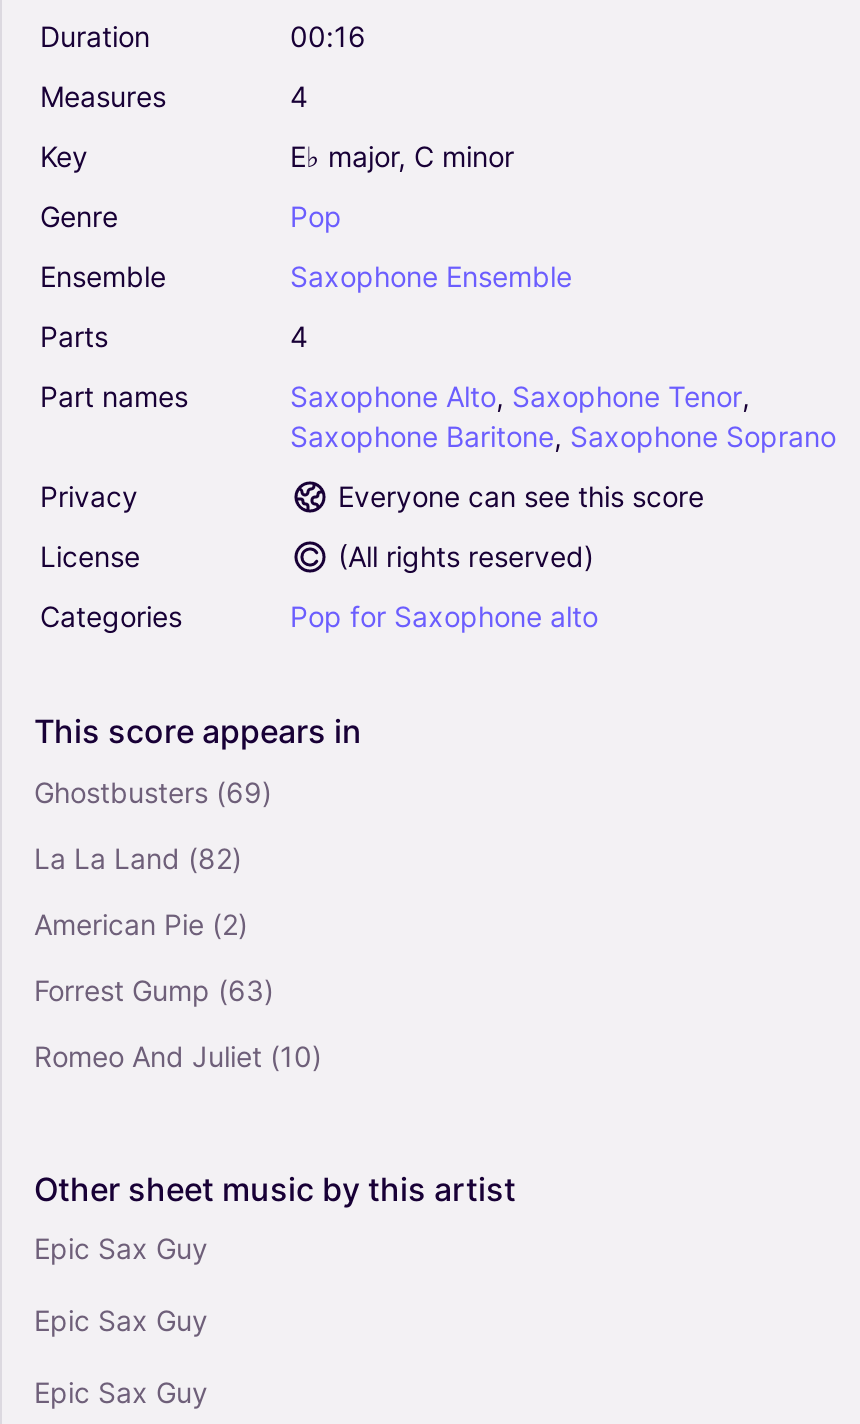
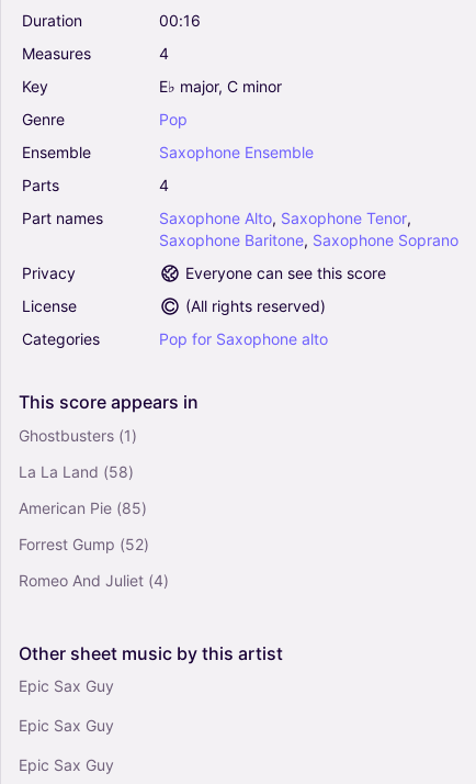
[34,775,272,809] Ghostbusters (69) -> [19,426,137,444] Ghostbusters (1)
[34,841,242,875] La La Land (82) -> [19,462,134,481] La La Land (58)
[34,907,248,941] American Pie (2) -> [19,498,147,517] American Pie (85)
[34,973,274,1007] Forrest Gump (63) -> [19,535,149,553] Forrest Gump (52)
[34,1039,322,1073] Romeo And Juliet (10) -> [19,571,169,589] Romeo And Juliet (4)

